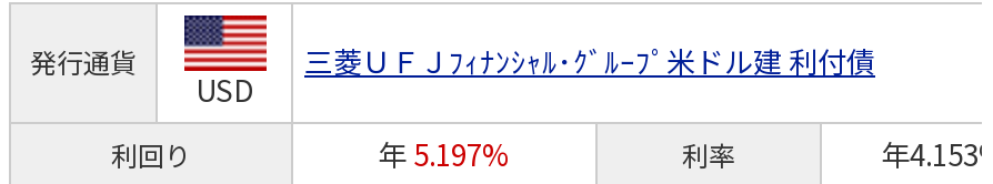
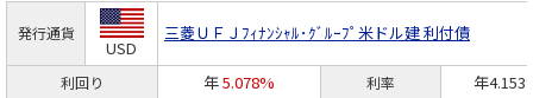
[378,132,511,174] 年5.197% -> [203,70,275,93] 年5.078%

